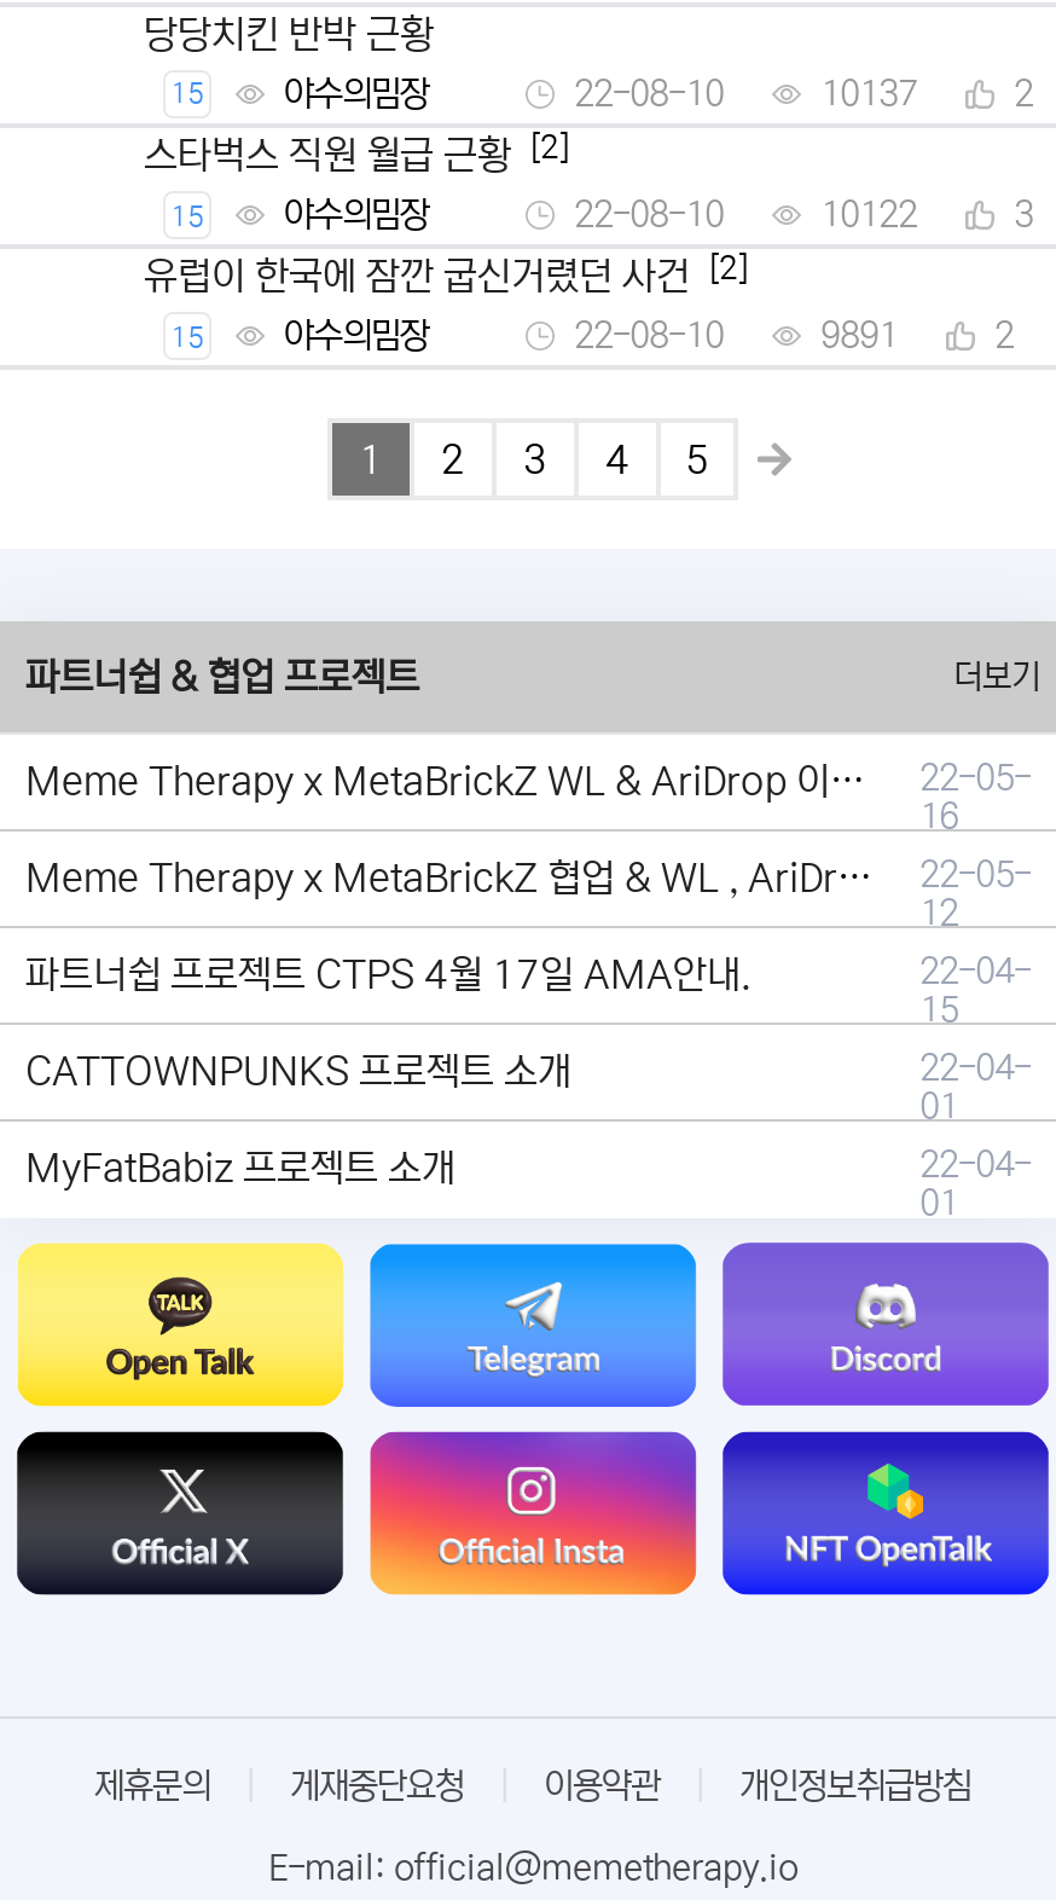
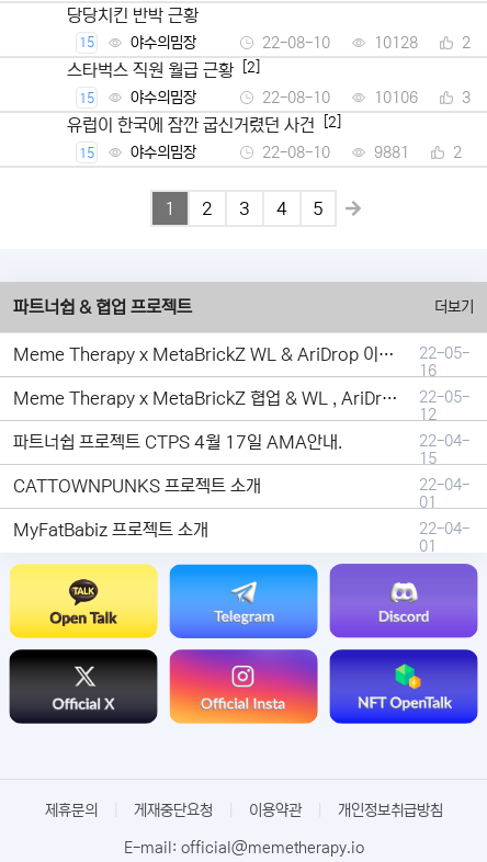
[820,74,917,112] 10137 -> [374,33,418,51] 10128
[820,196,917,234] 10122 -> [374,89,418,106] 10106
[820,317,898,355] 9891 -> [374,144,409,161] 9881

